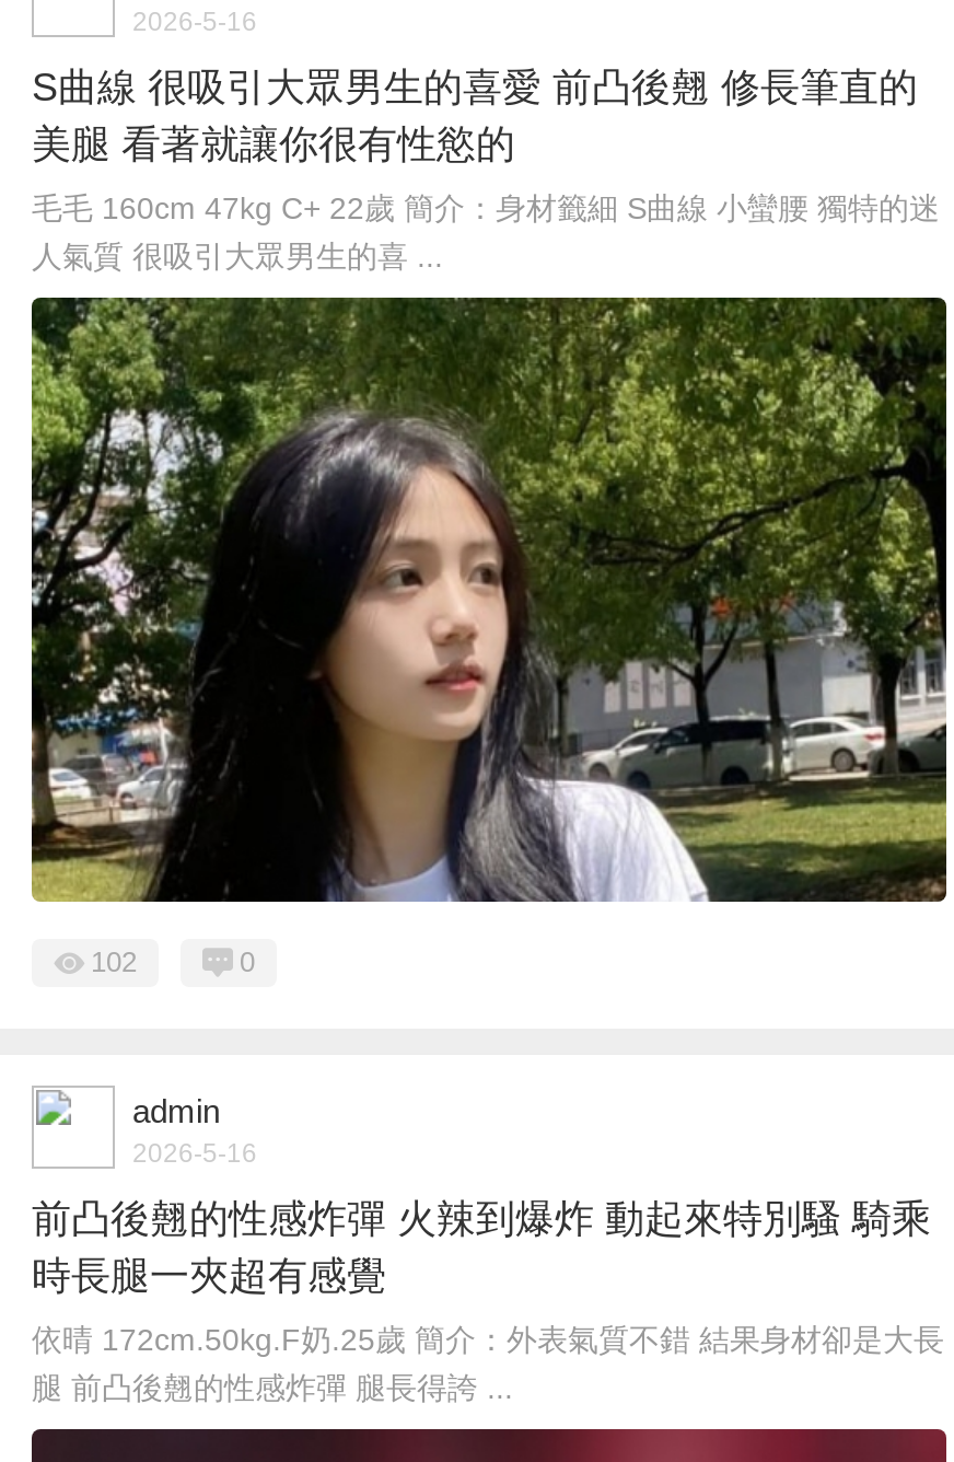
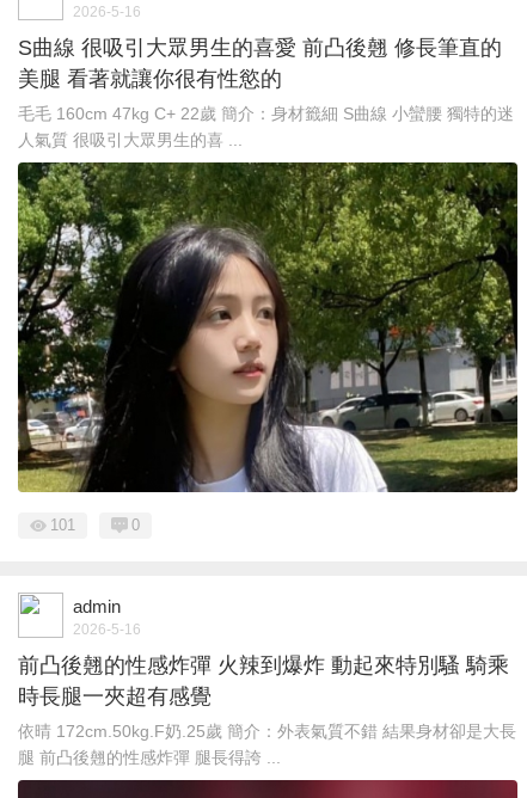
[91,944,137,977] 102 -> [50,515,75,533] 101

